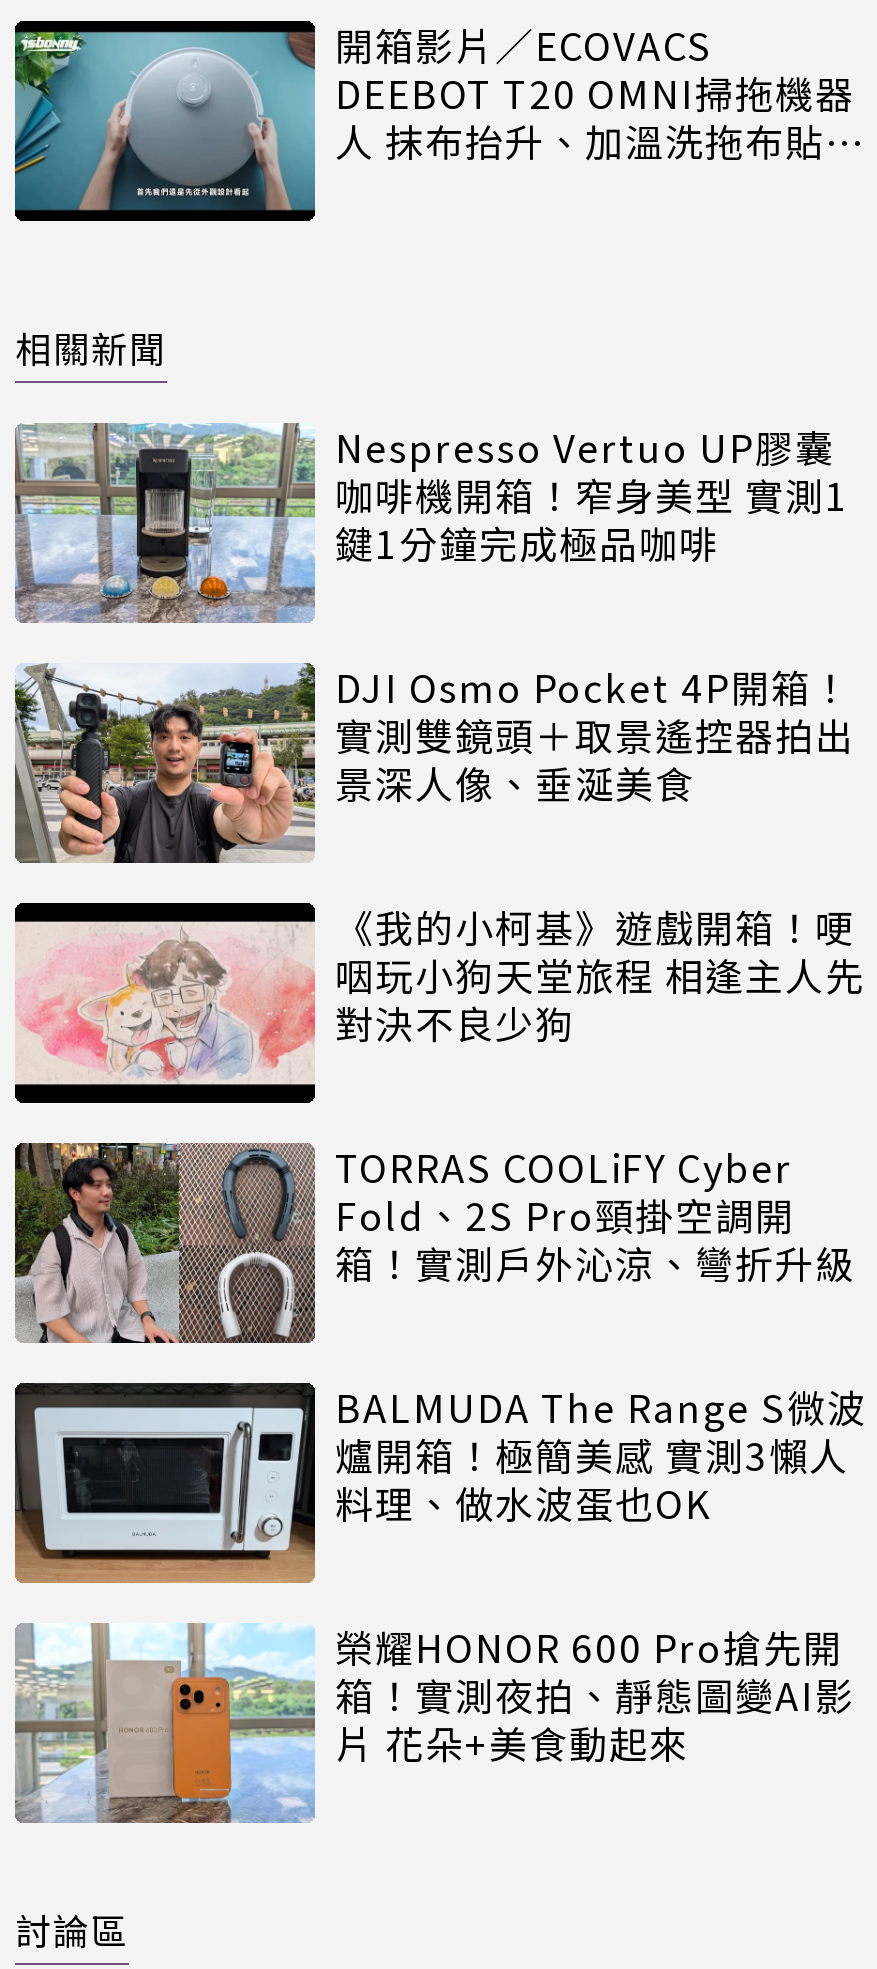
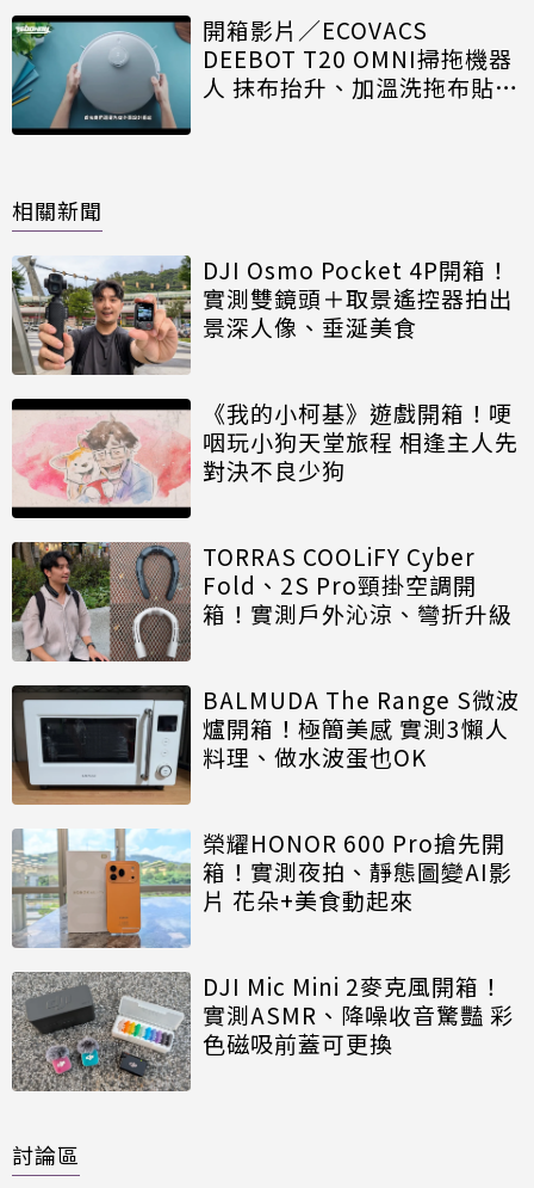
[15,419,849,623] [image] | Nespresso Vertuo UP膠囊 | 咖啡機開箱！窄身美型 實測1 | 鍵1分鐘完成極品咖啡 -> none
moved [11,659,867,1769] -> [10,253,520,916]: [image] | DJI Osmo Pocket 4P開箱！ | 實測雙鏡頭＋取景遙控器拍出 | ... | 箱！實測夜拍、靜態圖變AI影 | 片 花朵+美食動起來
none -> [12,970,514,1092] [image] | DJI Mic Mini 2麥克風開箱！ | 實測ASMR、降噪收音驚豔 彩 | 色磁吸前蓋可更換

